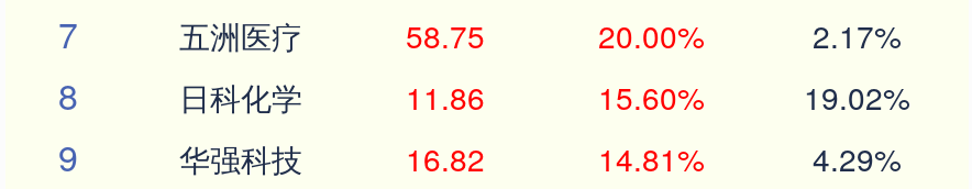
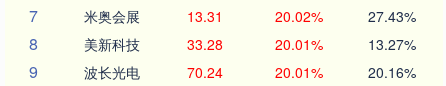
[179,12,901,56] 五洲医疗 | 58.75 | 20.00% | 2.17% -> [84,5,416,25] 米奥会展 | 13.31 | 20.02% | 27.43%
[179,74,909,118] 日科化学 | 11.86 | 15.60% | 19.02% -> [84,33,416,53] 美新科技 | 33.28 | 20.01% | 13.27%
[179,135,901,179] 华强科技 | 16.82 | 14.81% | 4.29% -> [84,61,416,81] 波长光电 | 70.24 | 20.01% | 20.16%

